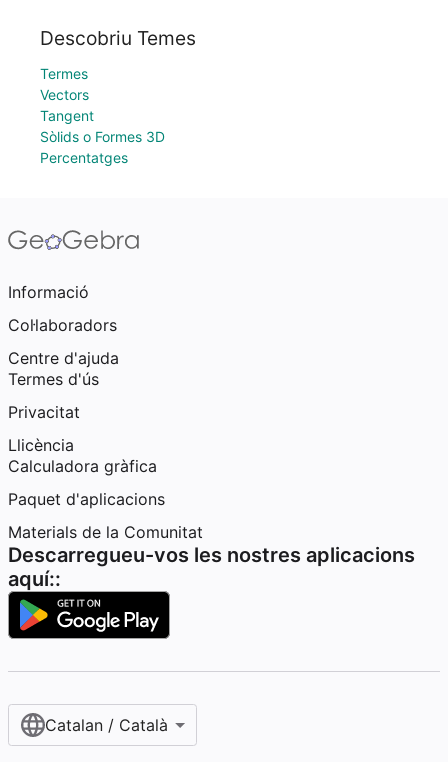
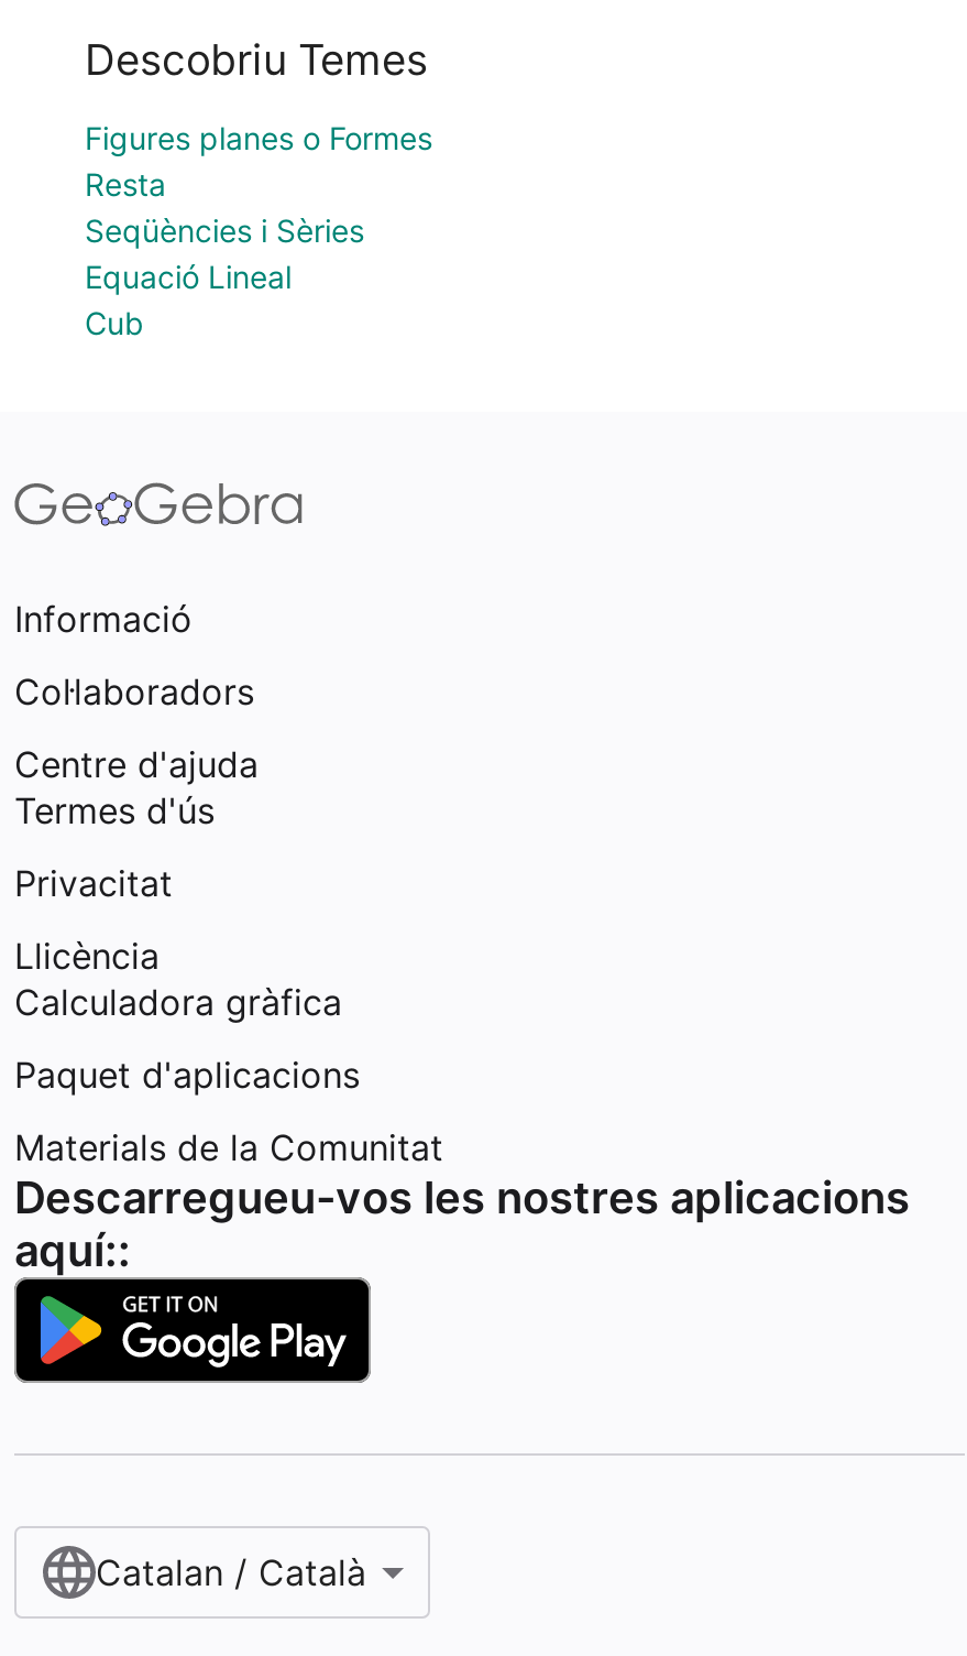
[40,65,165,166] Termes | Vectors | Tangent | Sòlids o Formes 3D | Percentatges -> [85,119,432,341] Figures planes o Formes | Resta | Seqüències i Sèries | Equació Lineal | Cub

